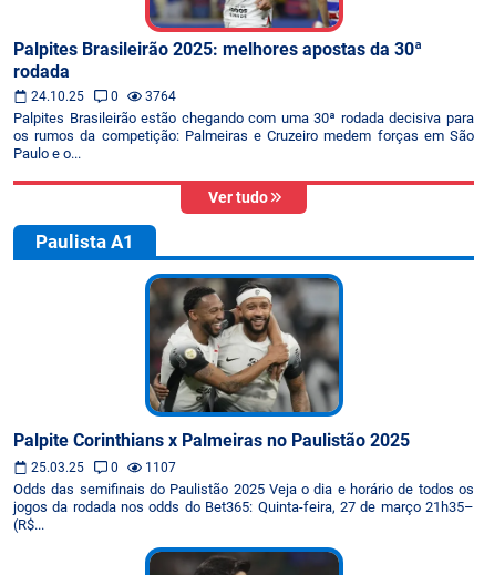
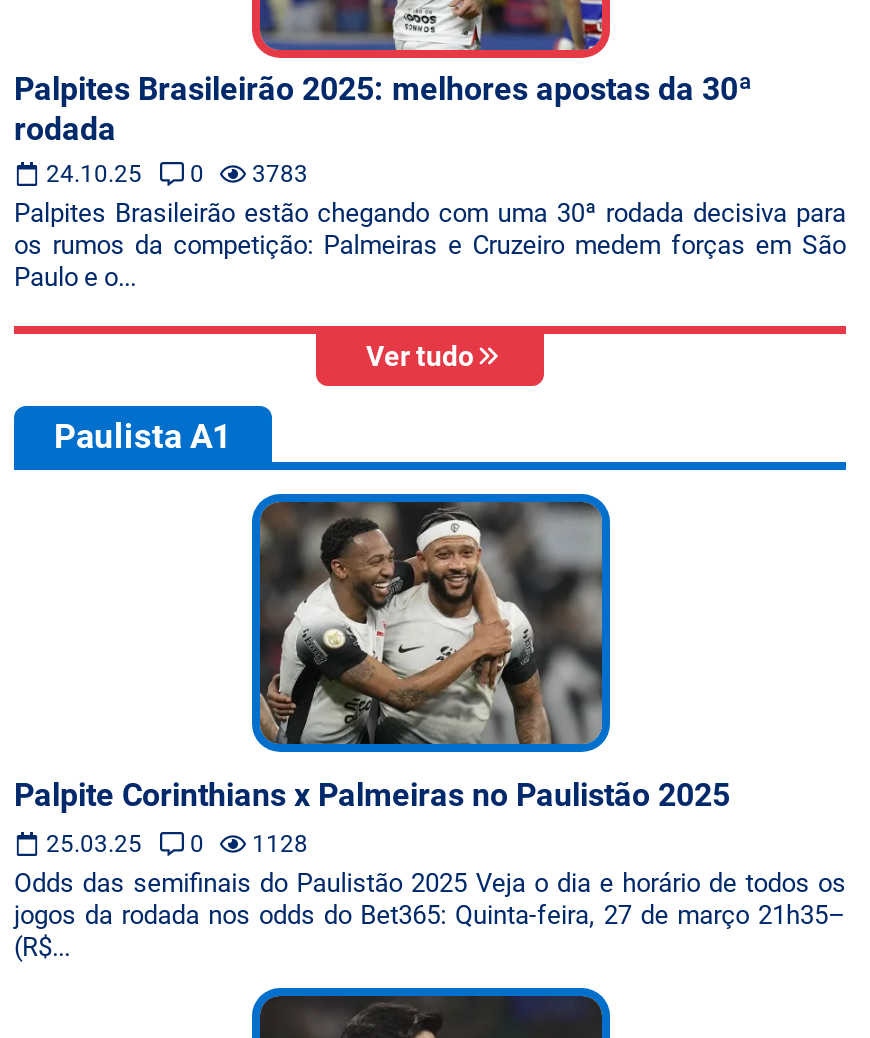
[31,89,176,105] 24.10.25 0 3764 -> [46,161,308,189] 24.10.25 0 3783
[31,460,176,475] 25.03.25 0 1107 -> [46,830,308,858] 25.03.25 0 1128

